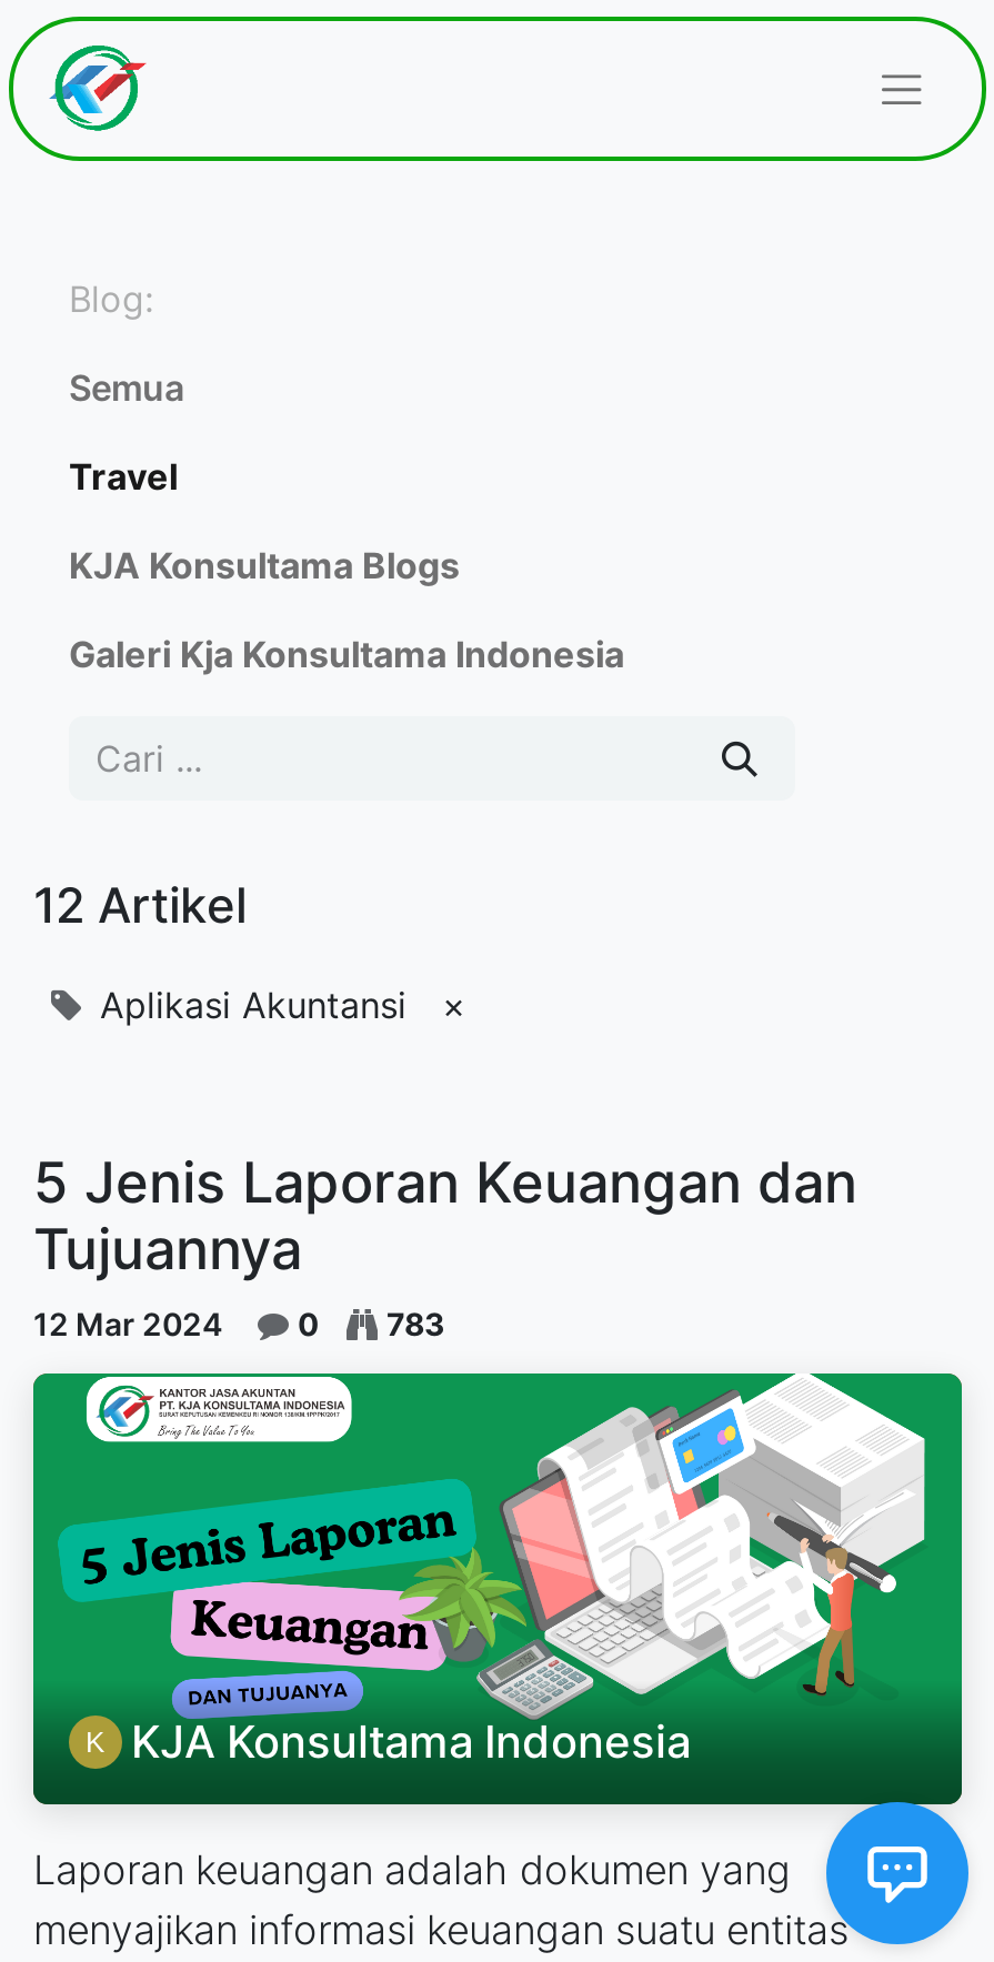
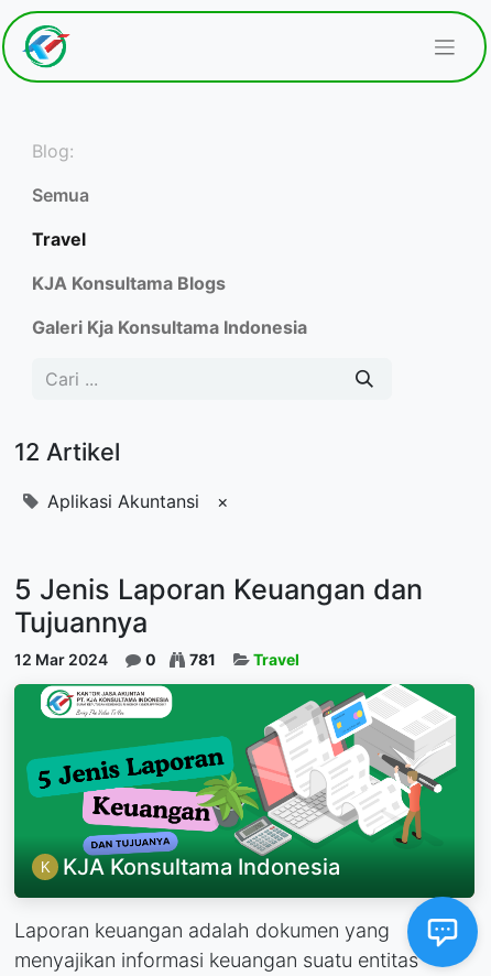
[386,1305,444,1343] 783 -> [189,650,299,669] 781 | Travel

